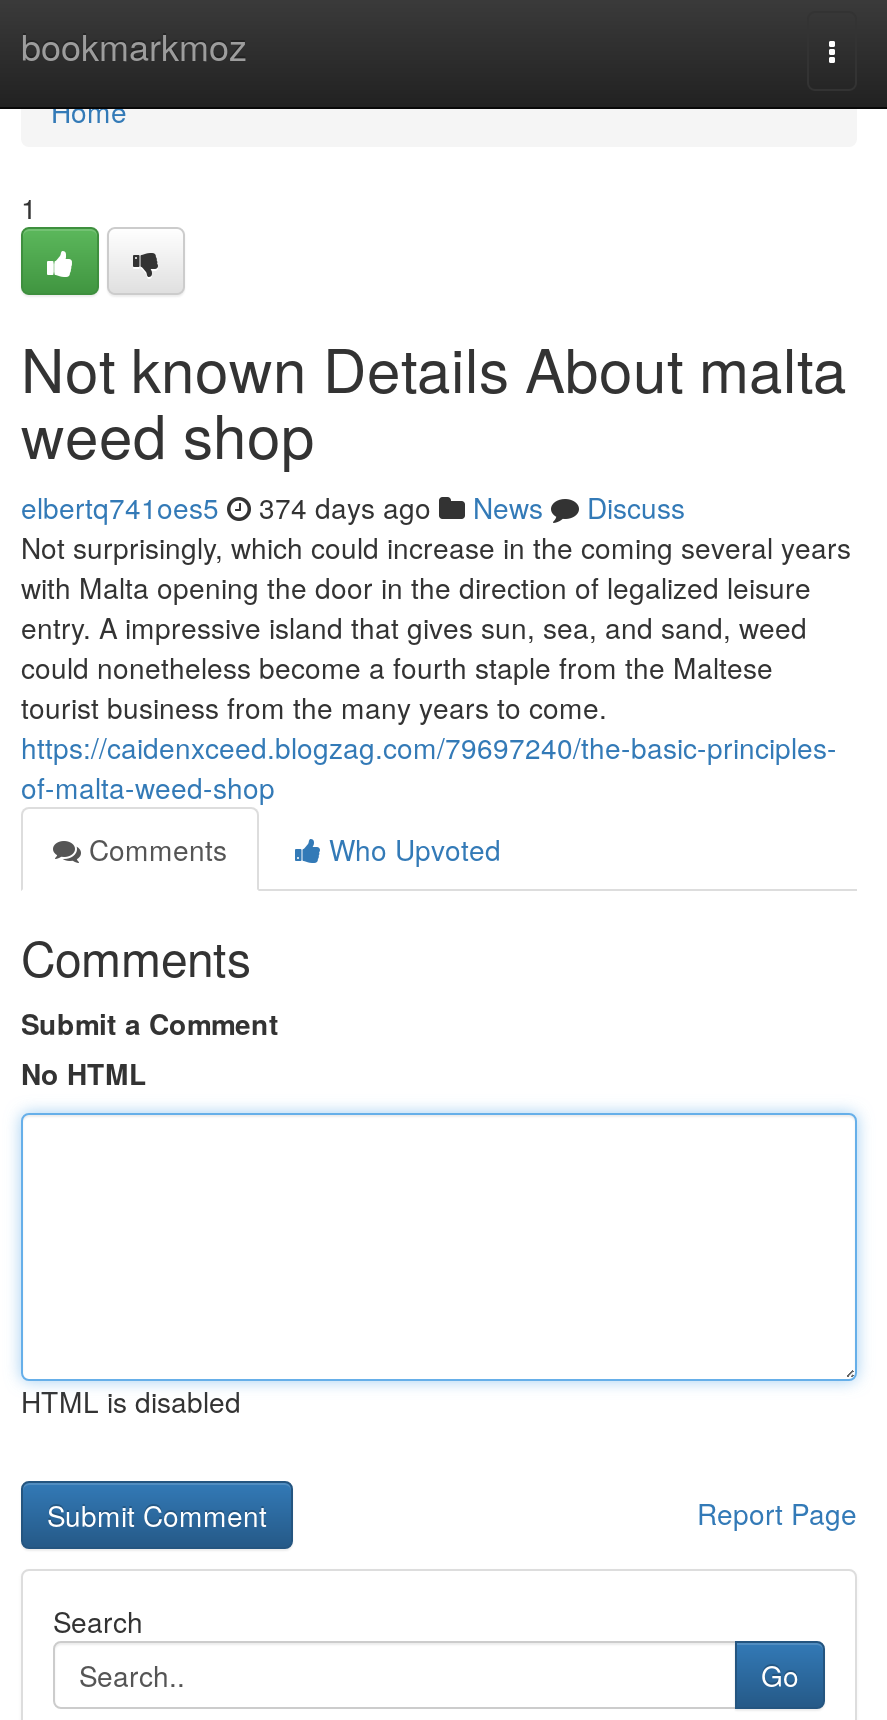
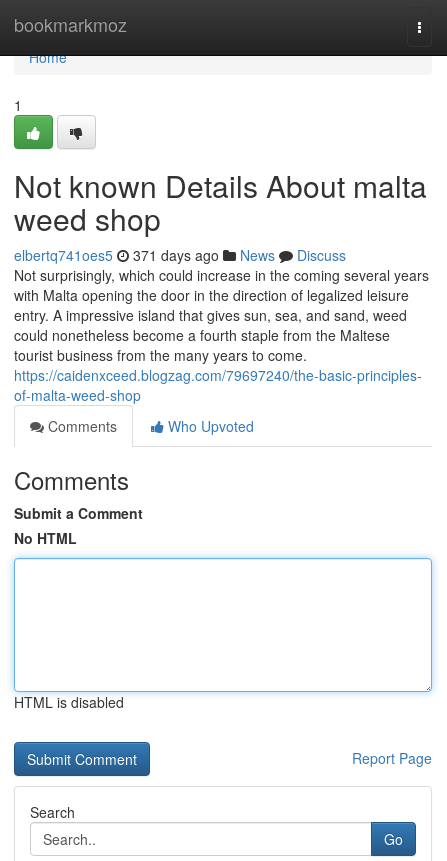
[21,487,685,527] elbertq741oes5 374 days ago News Discuss -> [14,245,346,265] elbertq741oes5 371 days ago News Discuss

